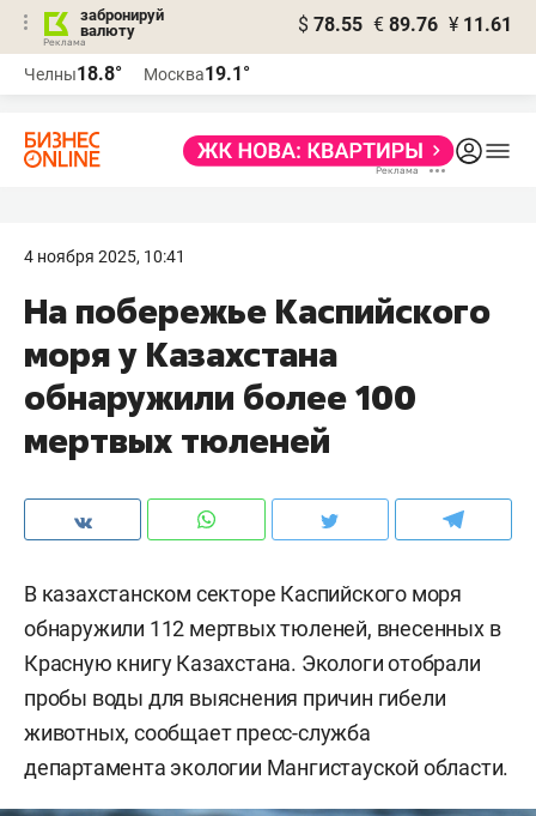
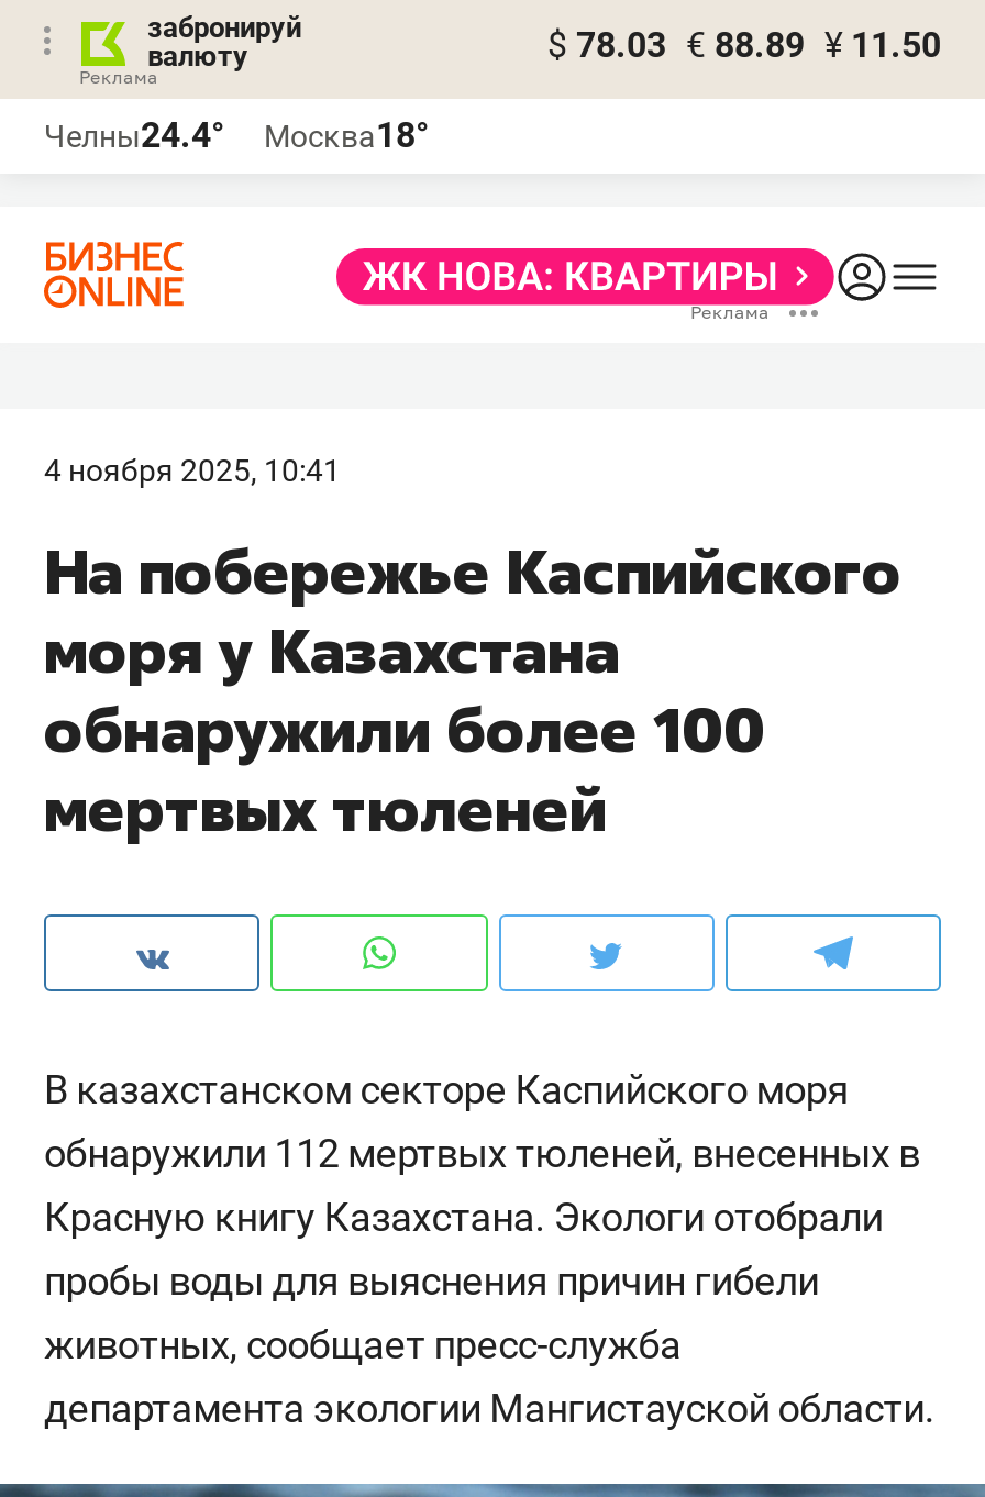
[298,13,512,36] $ 78.55 € 89.76 ¥ 11.61 -> [547,24,941,66] $ 78.03 € 88.89 ¥ 11.50
[24,62,122,85] Челны18.8° -> [44,114,224,156] Челны24.4°
[144,62,250,85] Москва19.1° -> [264,114,429,156] Москва18°

